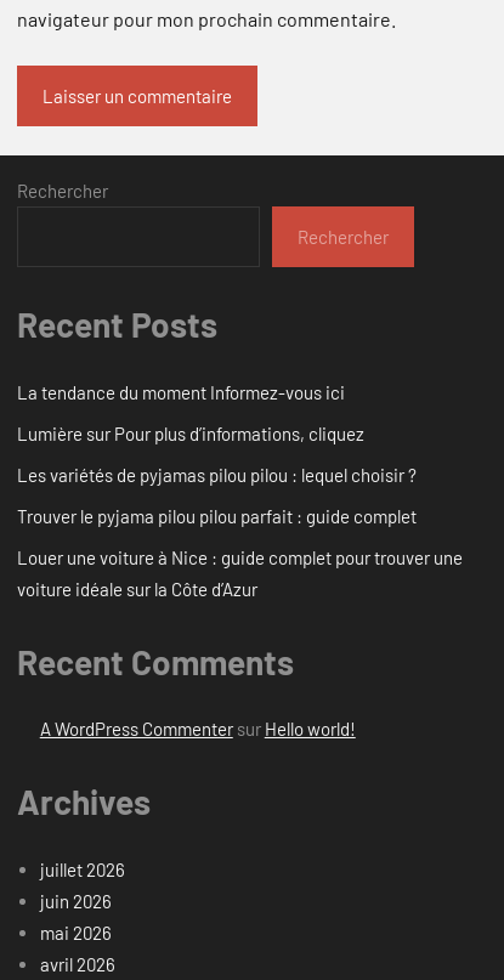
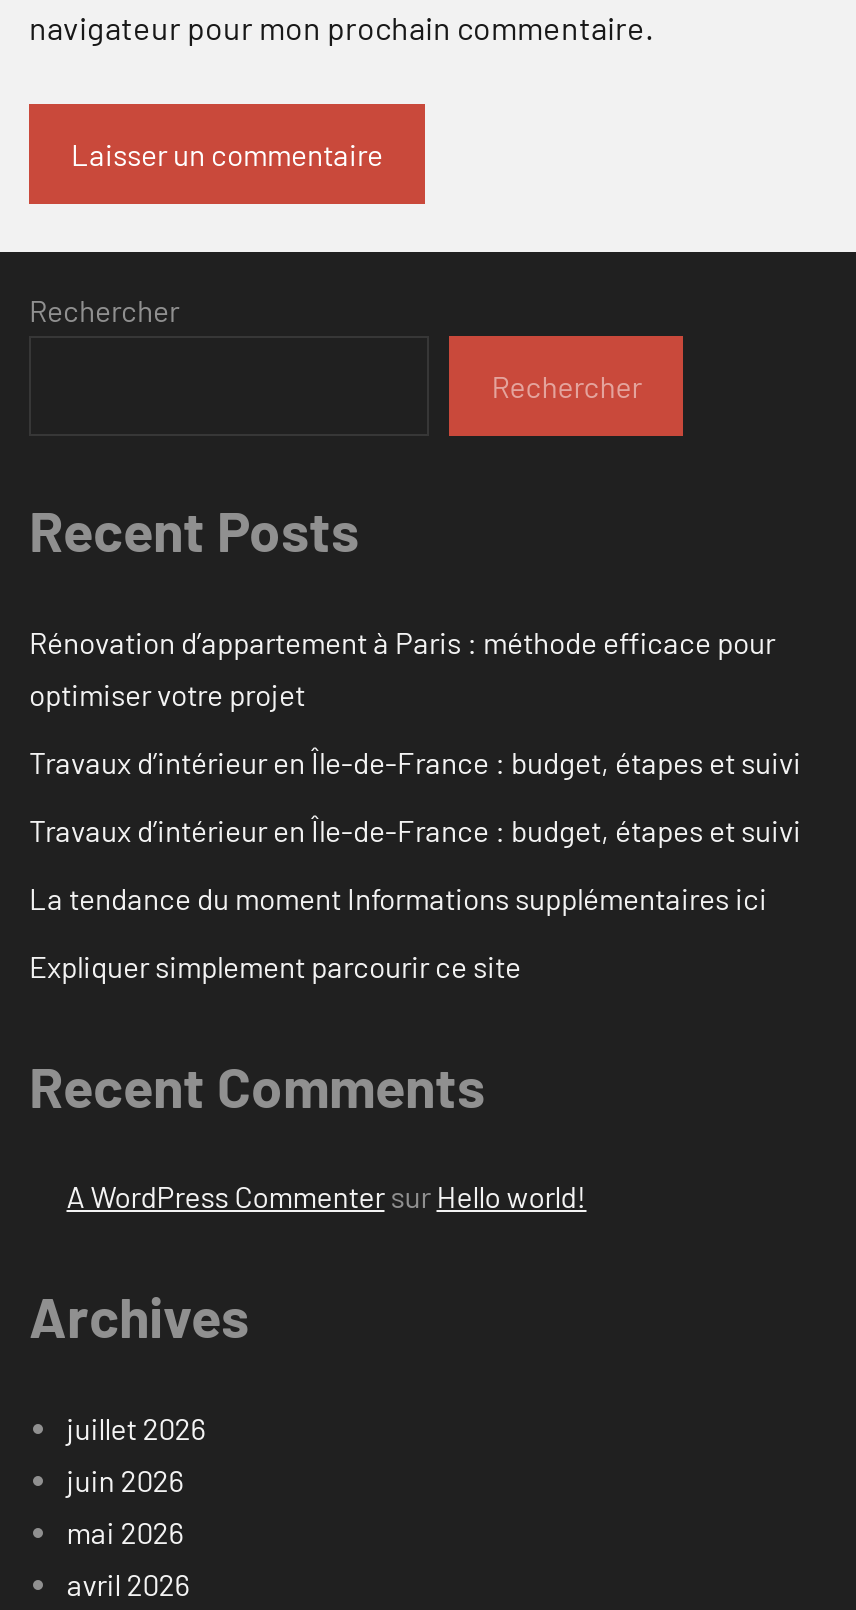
[17,381,345,403] La tendance du moment Informez-vous ici -> [29,624,775,712] Rénovation d’appartement à Paris : méthode efficace pour | optimiser votre projet
[17,422,364,444] Lumière sur Pour plus d’informations, cliquez -> [29,744,801,780] Travaux d’intérieur en Île-de-France : budget, étapes et suivi
[17,464,417,486] Les variétés de pyjamas pilou pilou : lequel choisir ? -> [29,812,801,848] Travaux d’intérieur en Île-de-France : budget, étapes et suivi
[17,505,417,527] Trouver le pyjama pilou pilou parfait : guide complet -> [29,880,767,916] La tendance du moment Informations supplémentaires ici
[17,546,463,600] Louer une voiture à Nice : guide complet pour trouver une | voiture idéale sur la Côte d’Azur -> [29,948,521,984] Expliquer simplement parcourir ce site

